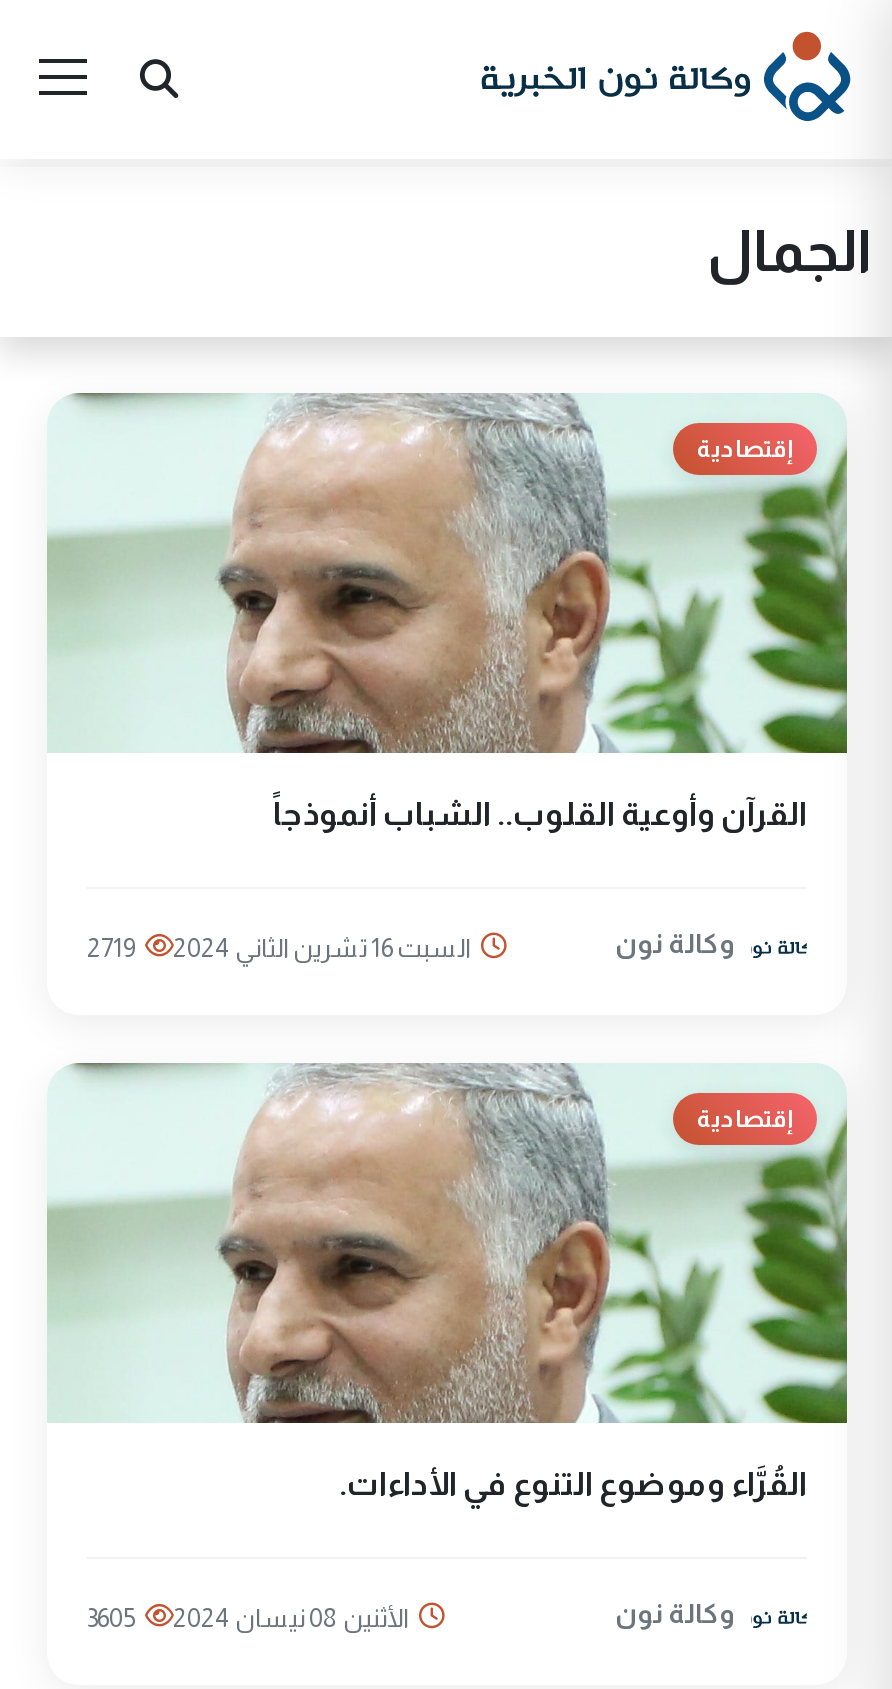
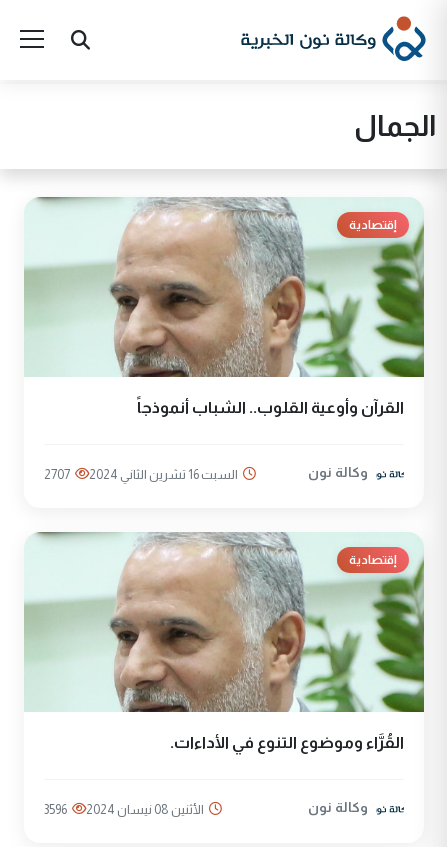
[87,932,135,962] 2719 -> [44,466,70,481] 2707
[87,1602,135,1632] 3605 -> [44,801,67,816] 3596

